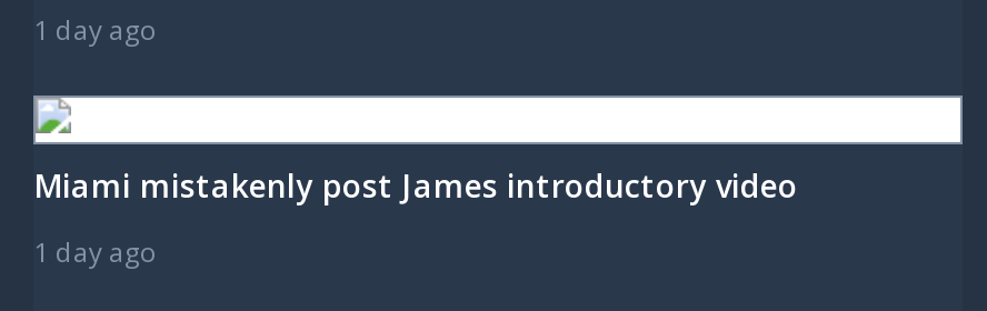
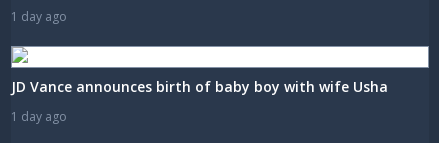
[33,164,798,207] Miami mistakenly post James introductory video -> [11,77,388,96] JD Vance announces birth of baby boy with wife Usha

